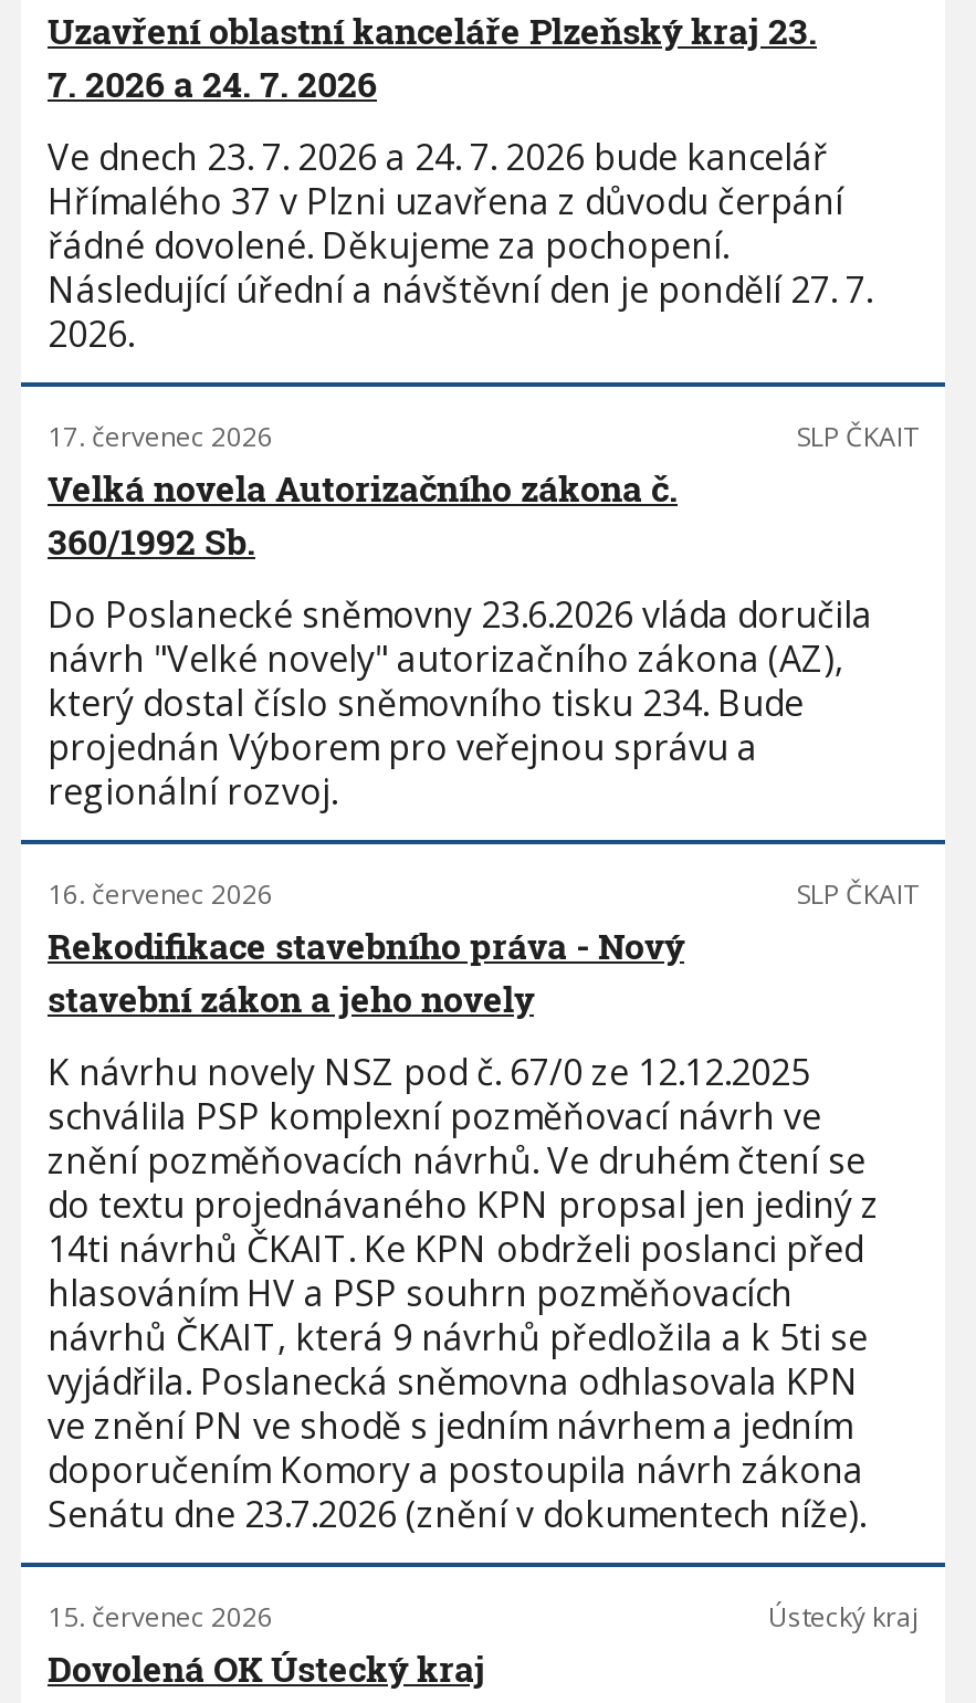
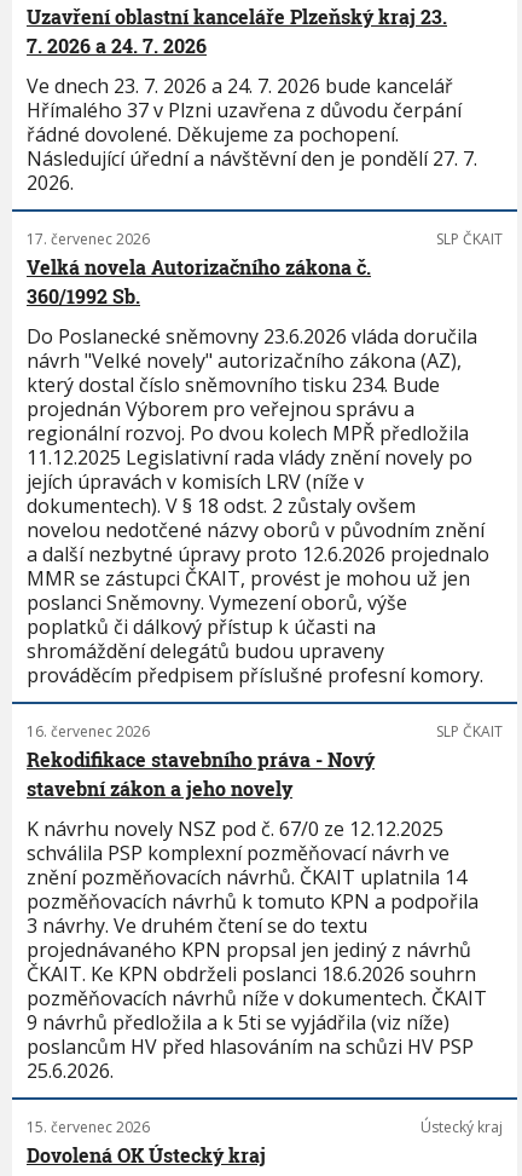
[48,767,337,816] regionální rozvoj. -> [27,420,489,689] regionální rozvoj. Po dvou kolech MPŘ předložila | 11.12.2025 Legislativní rada vlády znění novely po | jejích úpravách v komisích LRV (níže v | dokumentech). V § 18 odst. 2 zůstaly ovšem | novelou nedotčené názvy oborů v původním znění | a další nezbytné úpravy proto 12.6.2026 projednalo | MMR se zástupci ČKAIT, provést je mohou už jen | poslanci Sněmovny. Vymezení oborů, výše | poplatků či dálkový přístup k účasti na | shromáždění delegátů budou upraveny | prováděcím předpisem příslušné profesní komory.
[48,1137,879,1539] znění pozměňovacích návrhů. Ve druhém čtení se | do textu projednávaného KPN propsal jen jediný z | 14ti návrhů ČKAIT. Ke KPN obdrželi poslanci před | hlasováním HV a PSP souhrn pozměňovacích | návrhů ČKAIT, která 9 návrhů předložila a k 5ti se | vyjádřila. Poslanecká sněmovna odhlasovala KPN | ve znění PN ve shodě s jedním návrhem a jedním | doporučením Komory a postoupila návrh zákona | Senátu dne 23.7.2026 (znění v dokumentech níže). -> [27,864,487,1084] znění pozměňovacích návrhů. ČKAIT uplatnila 14 | pozměňovacích návrhů k tomuto KPN a podpořila | 3 návrhy. Ve druhém čtení se do textu | projednávaného KPN propsal jen jediný z návrhů | ČKAIT. Ke KPN obdrželi poslanci 18.6.2026 souhrn | pozměňovacích návrhů níže v dokumentech. ČKAIT | 9 návrhů předložila a k 5ti se vyjádřila (viz níže) | poslancům HV před hlasováním na schůzi HV PSP | 25.6.2026.

